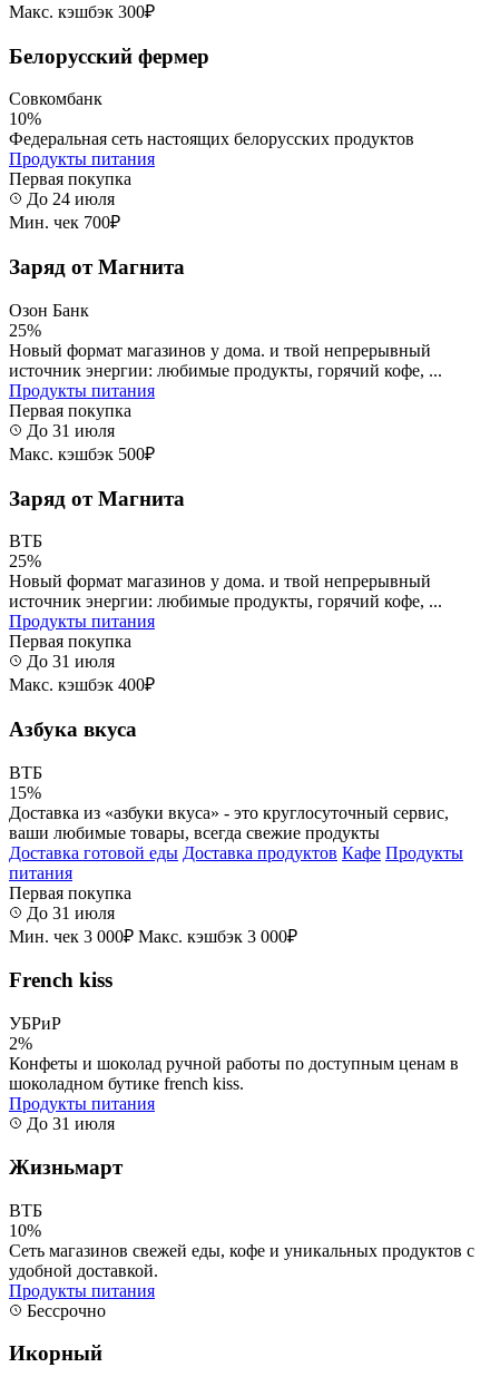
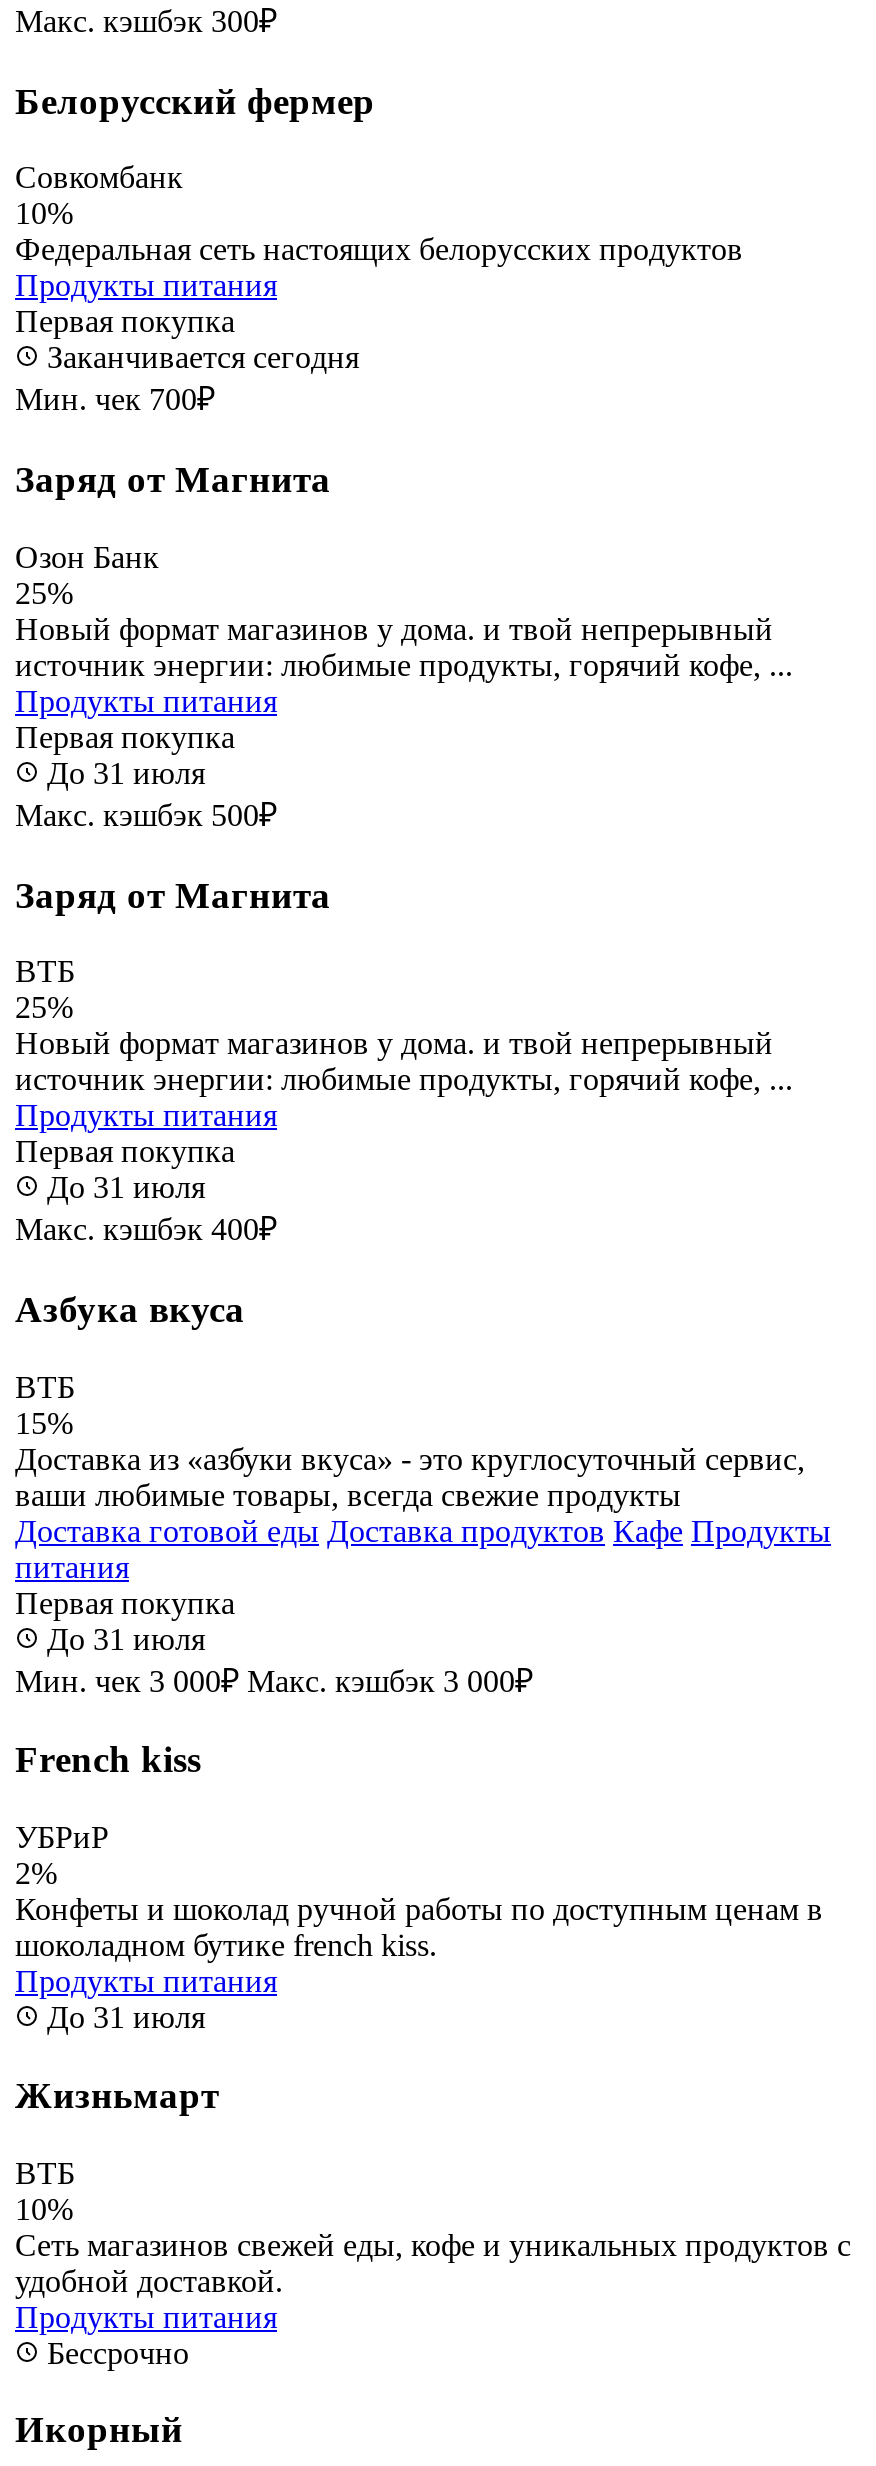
[22,190,115,209] До 24 июля -> [39,341,359,375] Заканчивается сегодня

